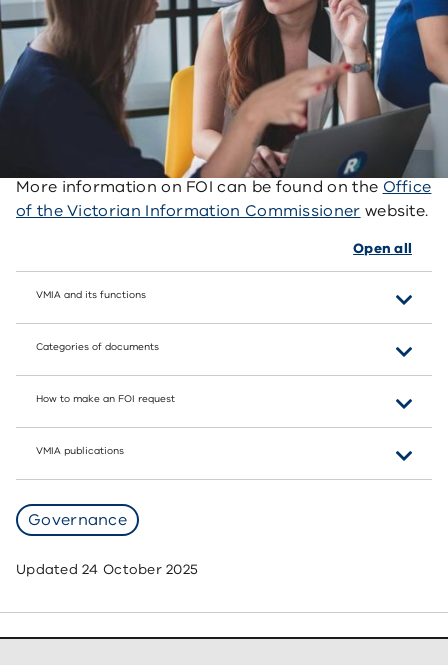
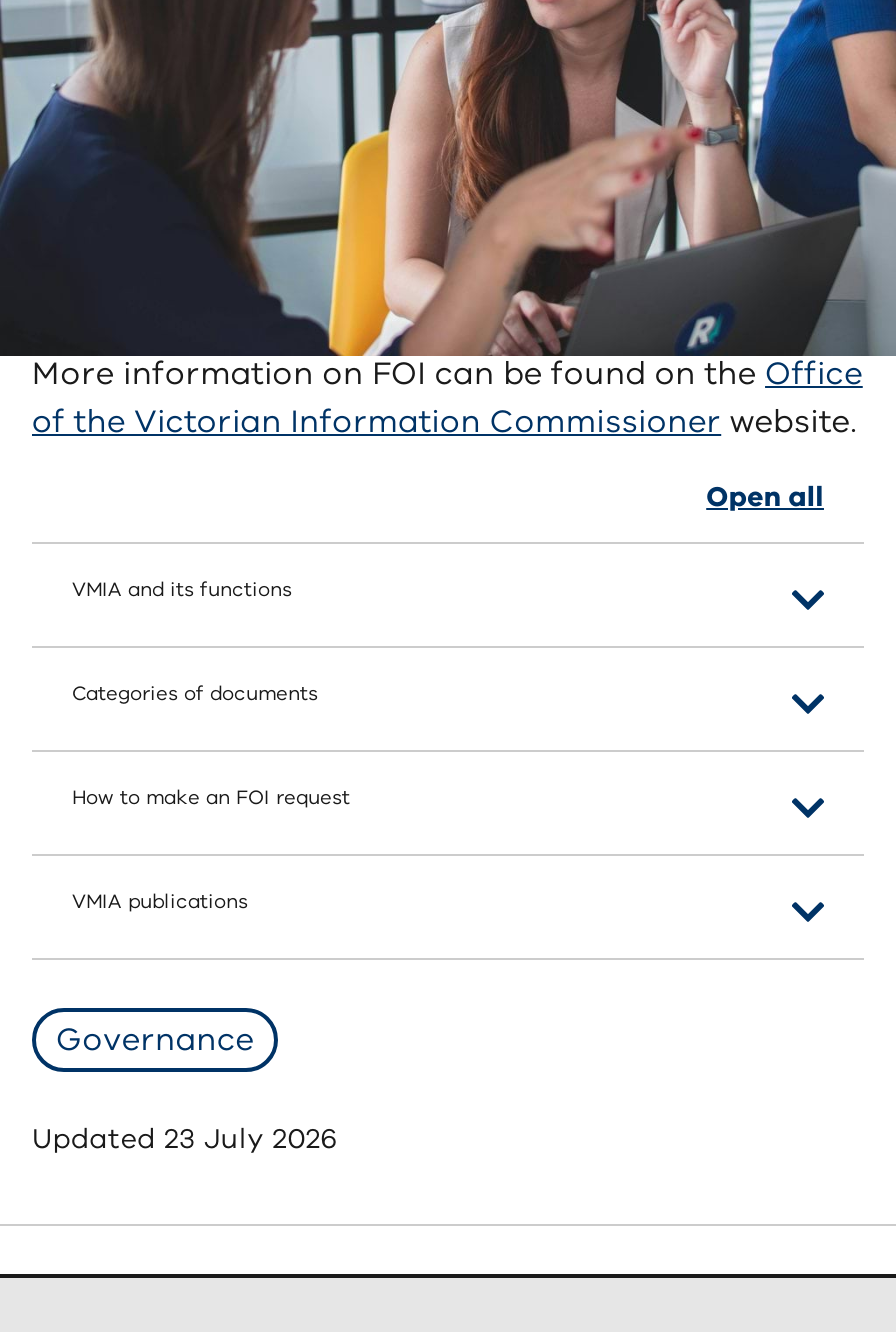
[16,560,198,579] Updated 24 October 2025 -> [32,1120,339,1158] Updated 23 July 2026

